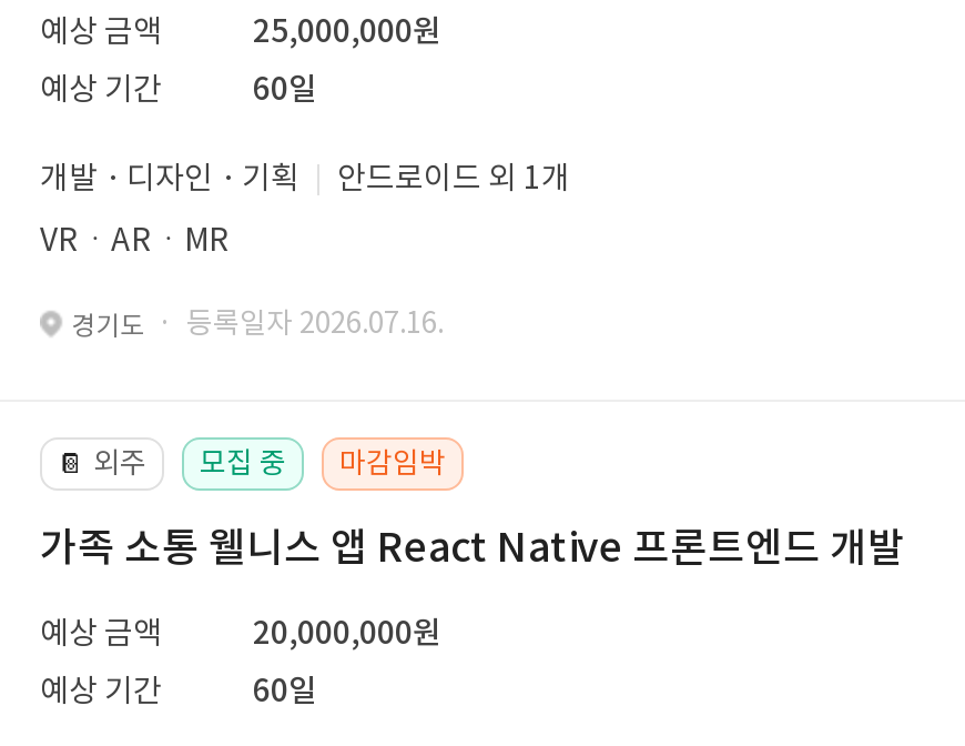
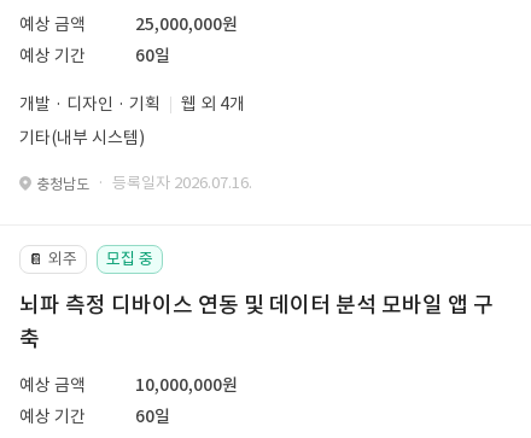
[337,158,570,198] 안드로이드 외 1개 -> [181,93,245,115] 웹 외 4개
[40,220,231,260] VRㆍARㆍMR -> [19,127,145,148] 기타(내부 시스템)
[71,304,444,342] 경기도 · 등록일자 2026.07.16. -> [36,173,252,193] 충청남도 · 등록일자 2026.07.16.
[40,444,905,573] 마감임박 | 가족 소통 웰니스 앱 React Native 프론트엔드 개발 -> [19,291,494,352] 뇌파 측정 디바이스 연동 및 데이터 분석 모바일 앱 구 | 축
[253,613,441,653] 20,000,000원 -> [135,374,238,396] 10,000,000원

